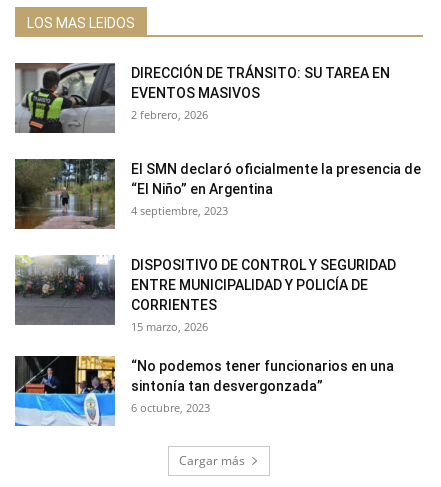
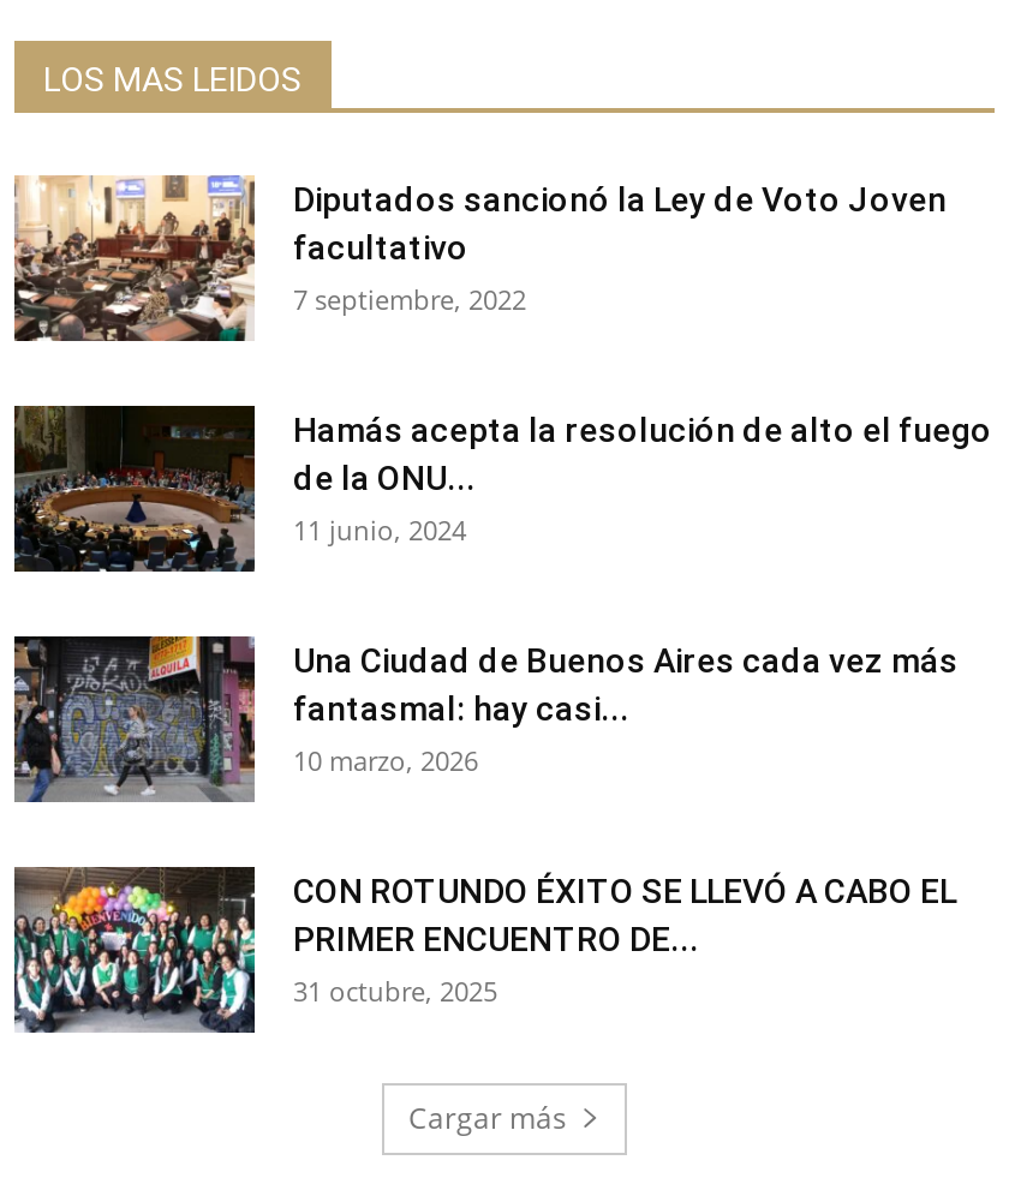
[15,62,390,134] [image] | DIRECCIÓN DE TRÁNSITO: SU TAREA EN | EVENTOS MASIVOS | 2 febrero, 2026 -> [14,175,947,343] [image] | Diputados sancionó la Ley de Voto Joven | facultativo | 7 septiembre, 2022
[15,158,421,230] [image] | El SMN declaró oficialmente la presencia de | “El Niño” en Argentina | 4 septiembre, 2023 -> [14,406,992,574] [image] | Hamás acepta la resolución de alto el fuego | de la ONU... | 11 junio, 2024
[15,254,396,334] [image] | DISPOSITIVO DE CONTROL Y SEGURIDAD | ENTRE MUNICIPALIDAD Y POLICÍA DE | CORRIENTES | 15 marzo, 2026 -> [14,634,959,802] [image] | Una Ciudad de Buenos Aires cada vez más | fantasmal: hay casi... | 10 marzo, 2026
[14,355,394,427] [image] | “No podemos tener funcionarios en una | sintonía tan desvergonzada” | 6 octubre, 2023 -> [12,865,956,1035] [image] | CON ROTUNDO ÉXITO SE LLEVÓ A CABO EL | PRIMER ENCUENTRO DE... | 31 octubre, 2025

